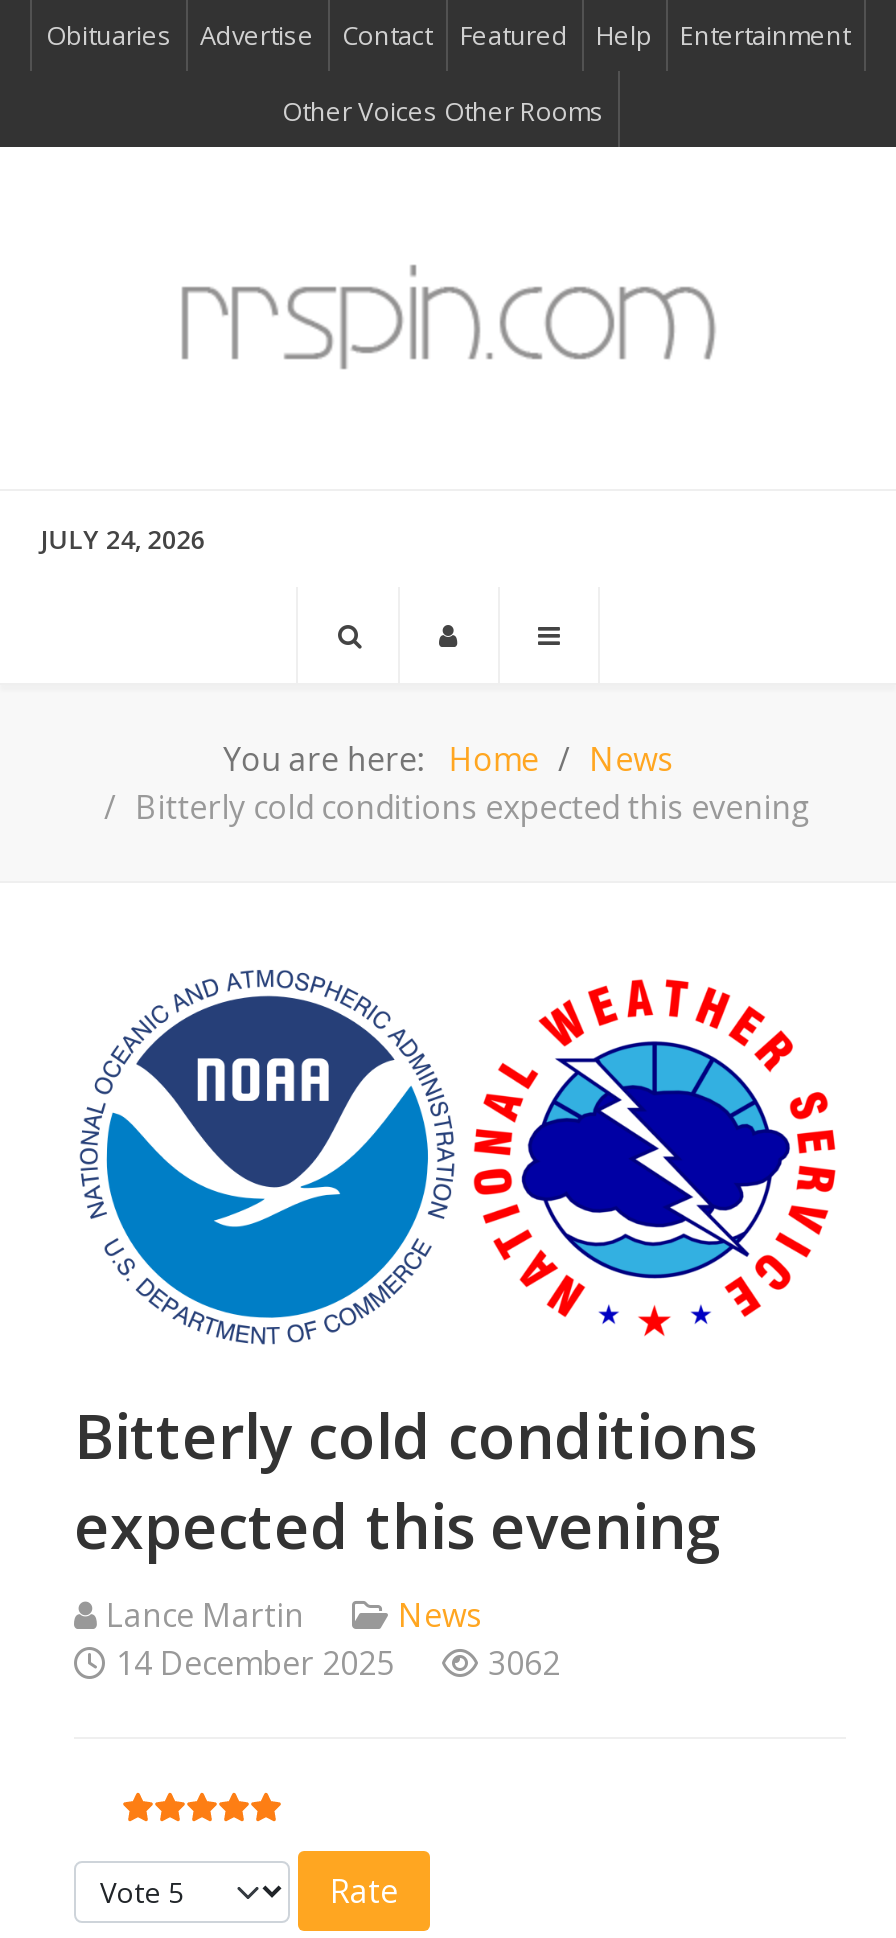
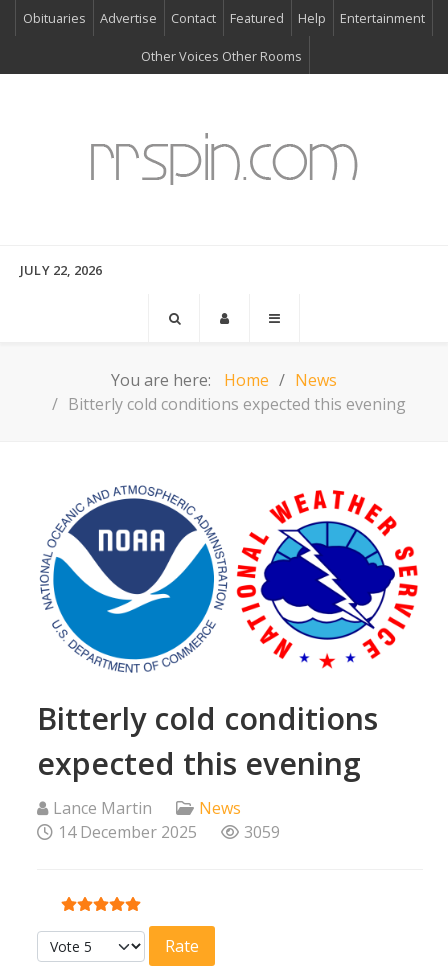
[40,520,205,556] JULY 24, 2026 -> [20,261,103,279] JULY 22, 2026
[488,1640,560,1684] 3062 -> [244,821,280,843] 3059

